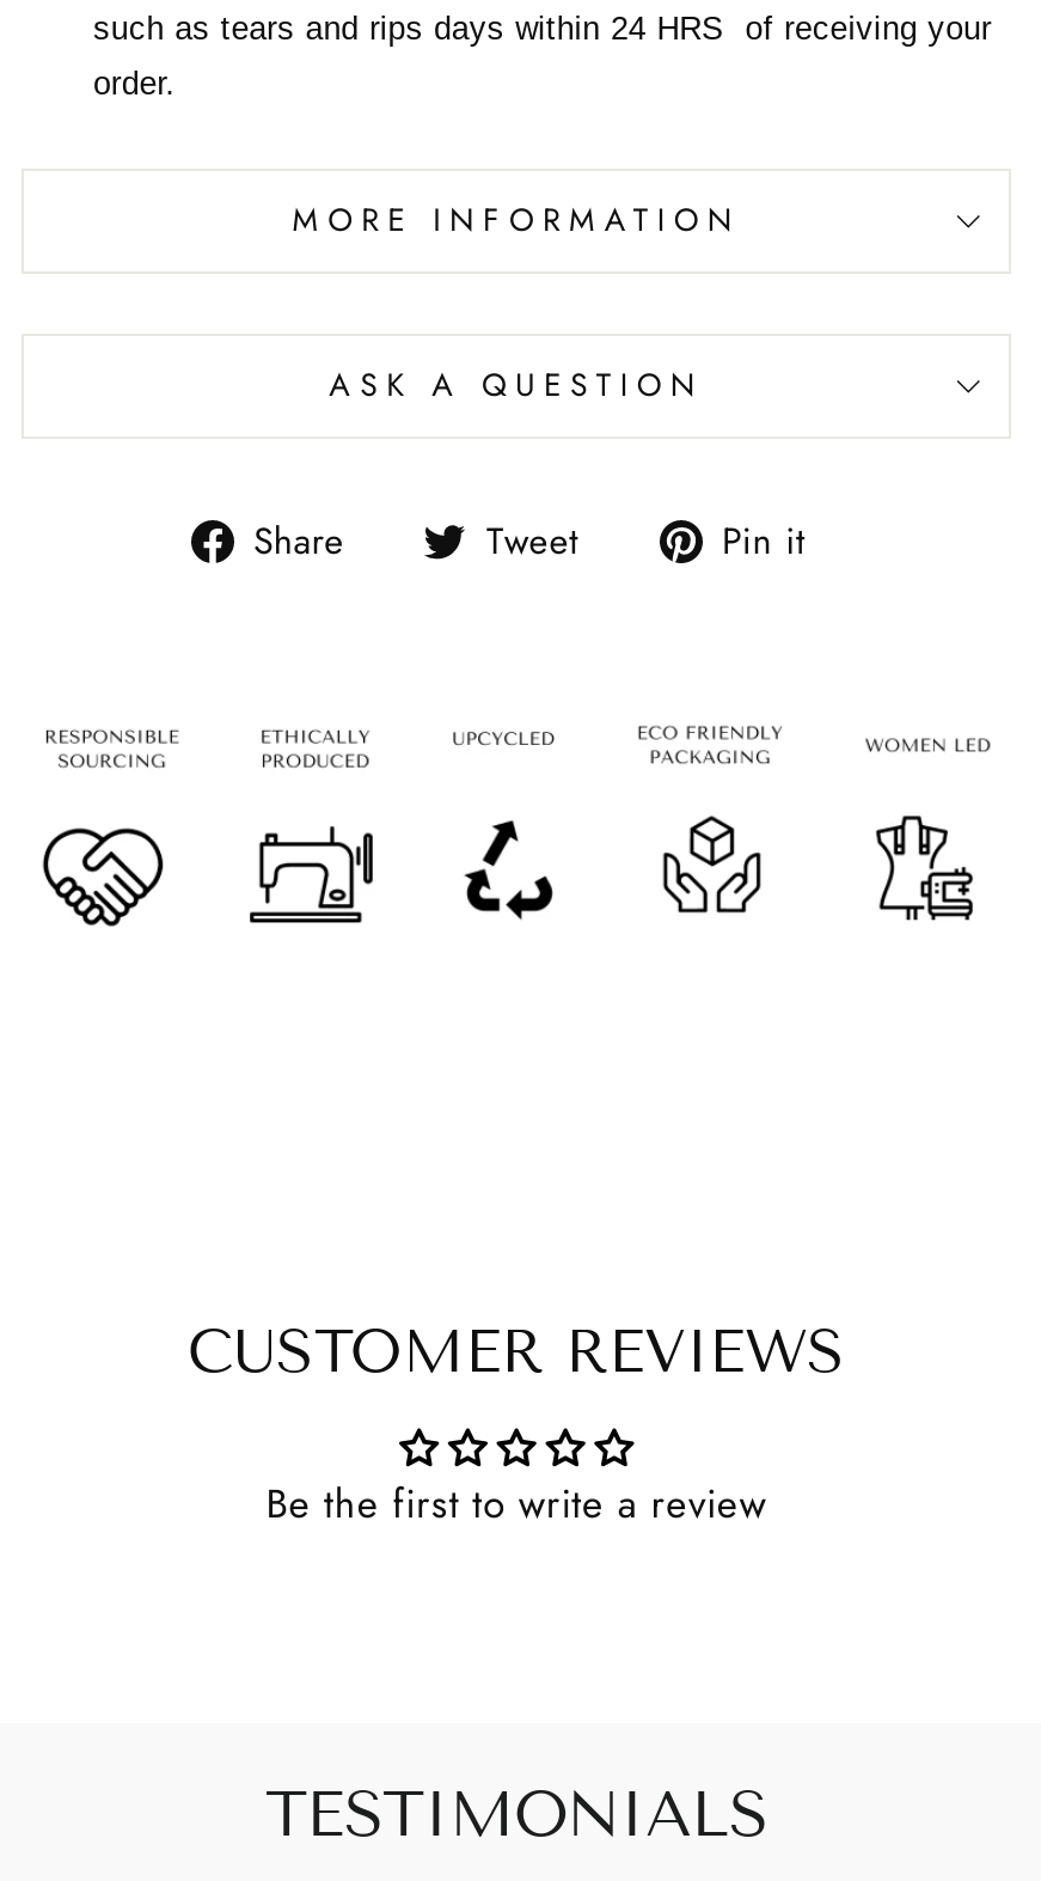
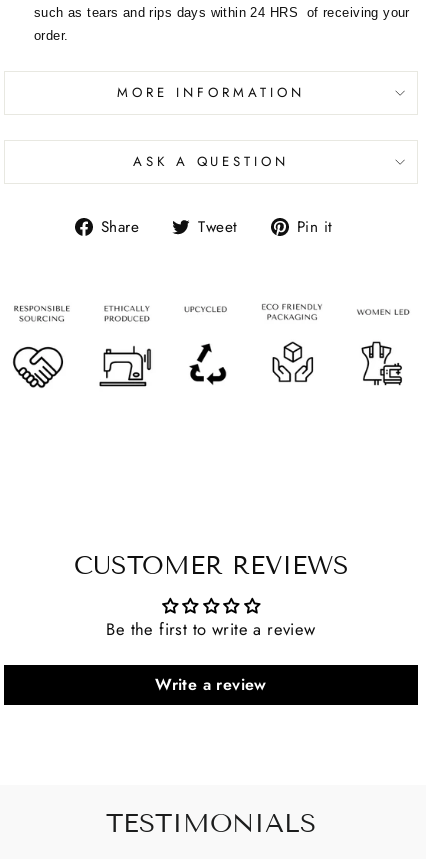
none -> [155,673,267,696] Write a review

